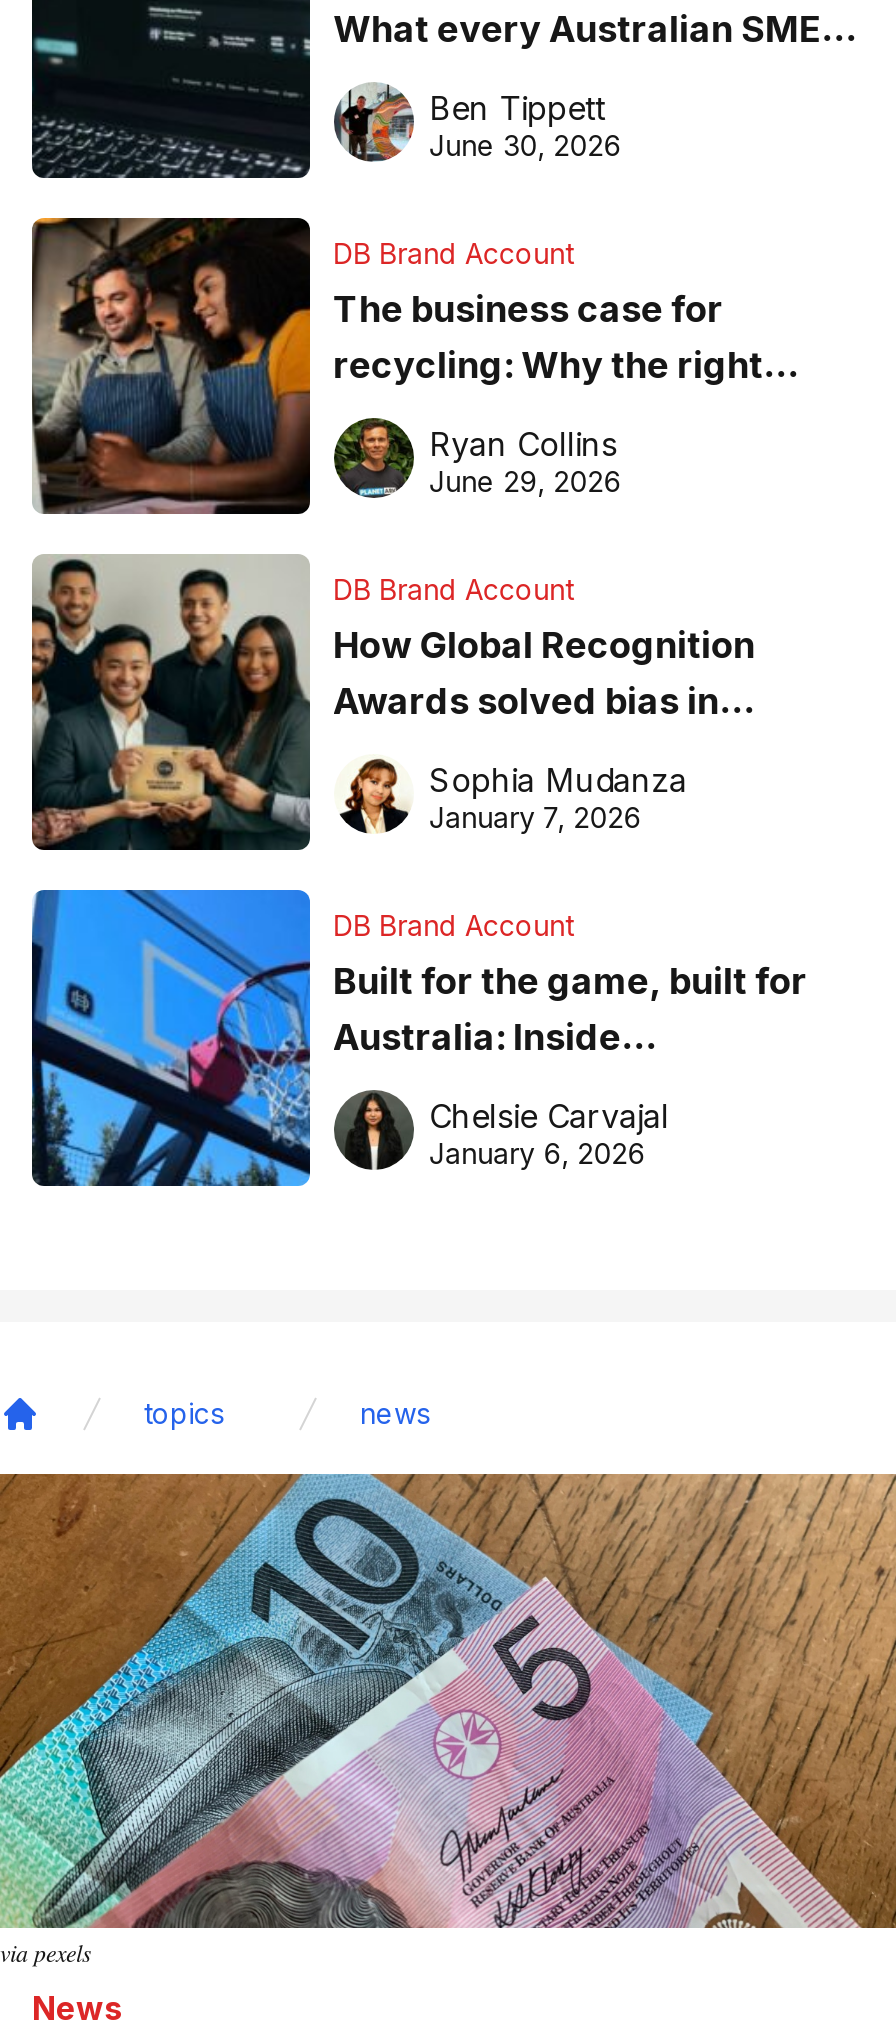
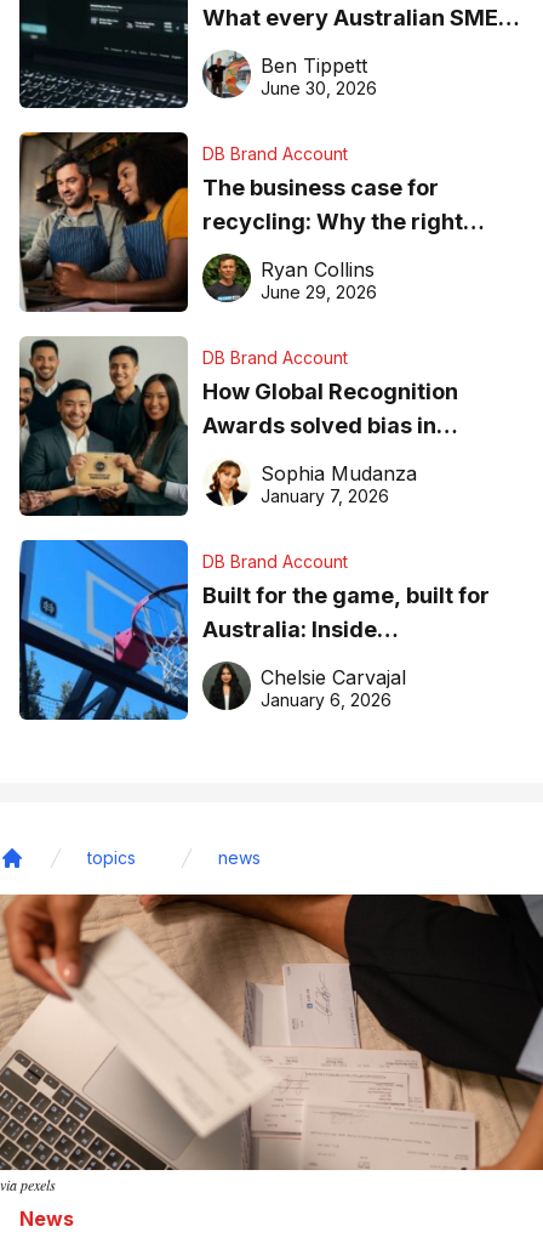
[6,1472,890,1930] [image] -> [4,893,539,1171] [image]

